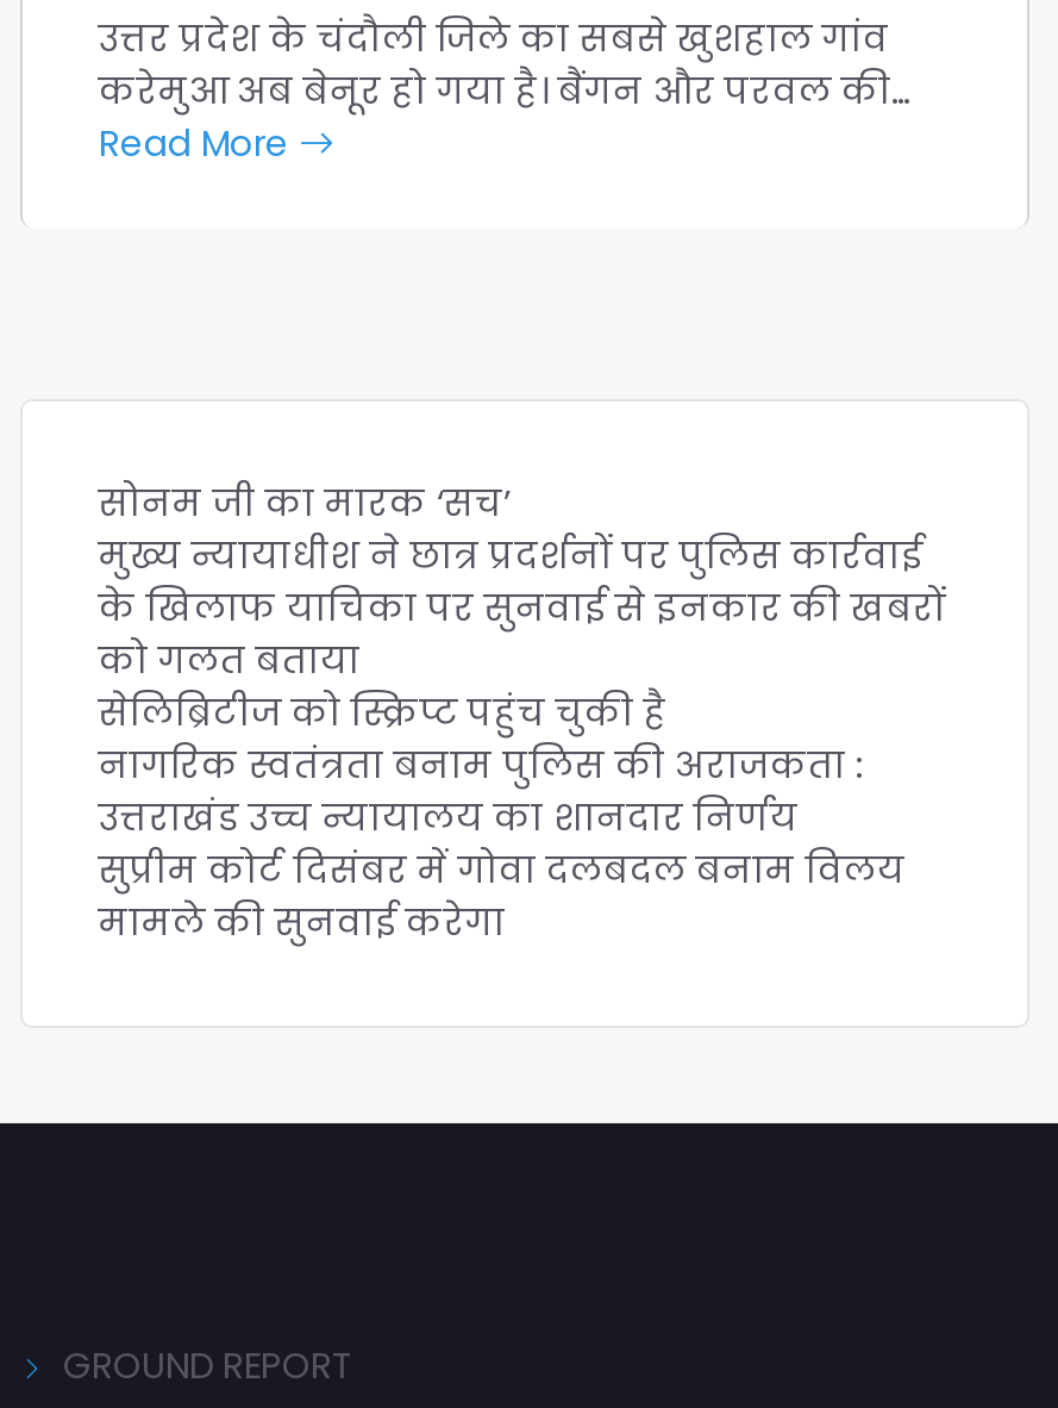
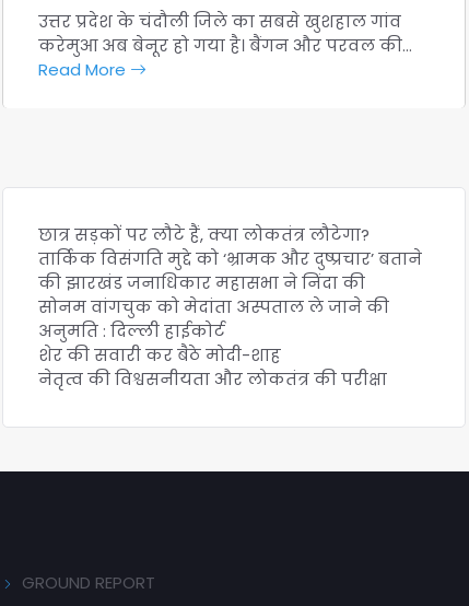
[99,478,946,947] सोनम जी का मारक ‘सच’ | मुख्य न्यायाधीश ने छात्र प्रदर्शनों पर पुलिस कार्रवाई | के खिलाफ याचिका पर सुनवाई से इनकार की खबरों | को गलत बताया | सेलिब्रिटीज को स्क्रिप्ट पहुंच चुकी है | नागरिक स्वतंत्रता बनाम पुलिस की अराजकता : | उत्तराखंड उच्च न्यायालय का शानदार निर्णय | सुप्रीम कोर्ट दिसंबर में गोवा दलबदल बनाम विलय | मामले की सुनवाई करेगा -> [38,223,422,391] छात्र सड़कों पर लौटे हैं, क्या लोकतंत्र लौटेगा? | तार्किक विसंगति मुद्दे को ‘भ्रामक और दुष्प्रचार’ बताने | की झारखंड जनाधिकार महासभा ने निंदा की | सोनम वांगचुक को मेदांता अस्पताल ले जाने की | अनुमति : दिल्ली हाईकोर्ट | शेर की सवारी कर बैठे मोदी-शाह | नेतृत्व की विश्वसनीयता और लोकतंत्र की परीक्षा

